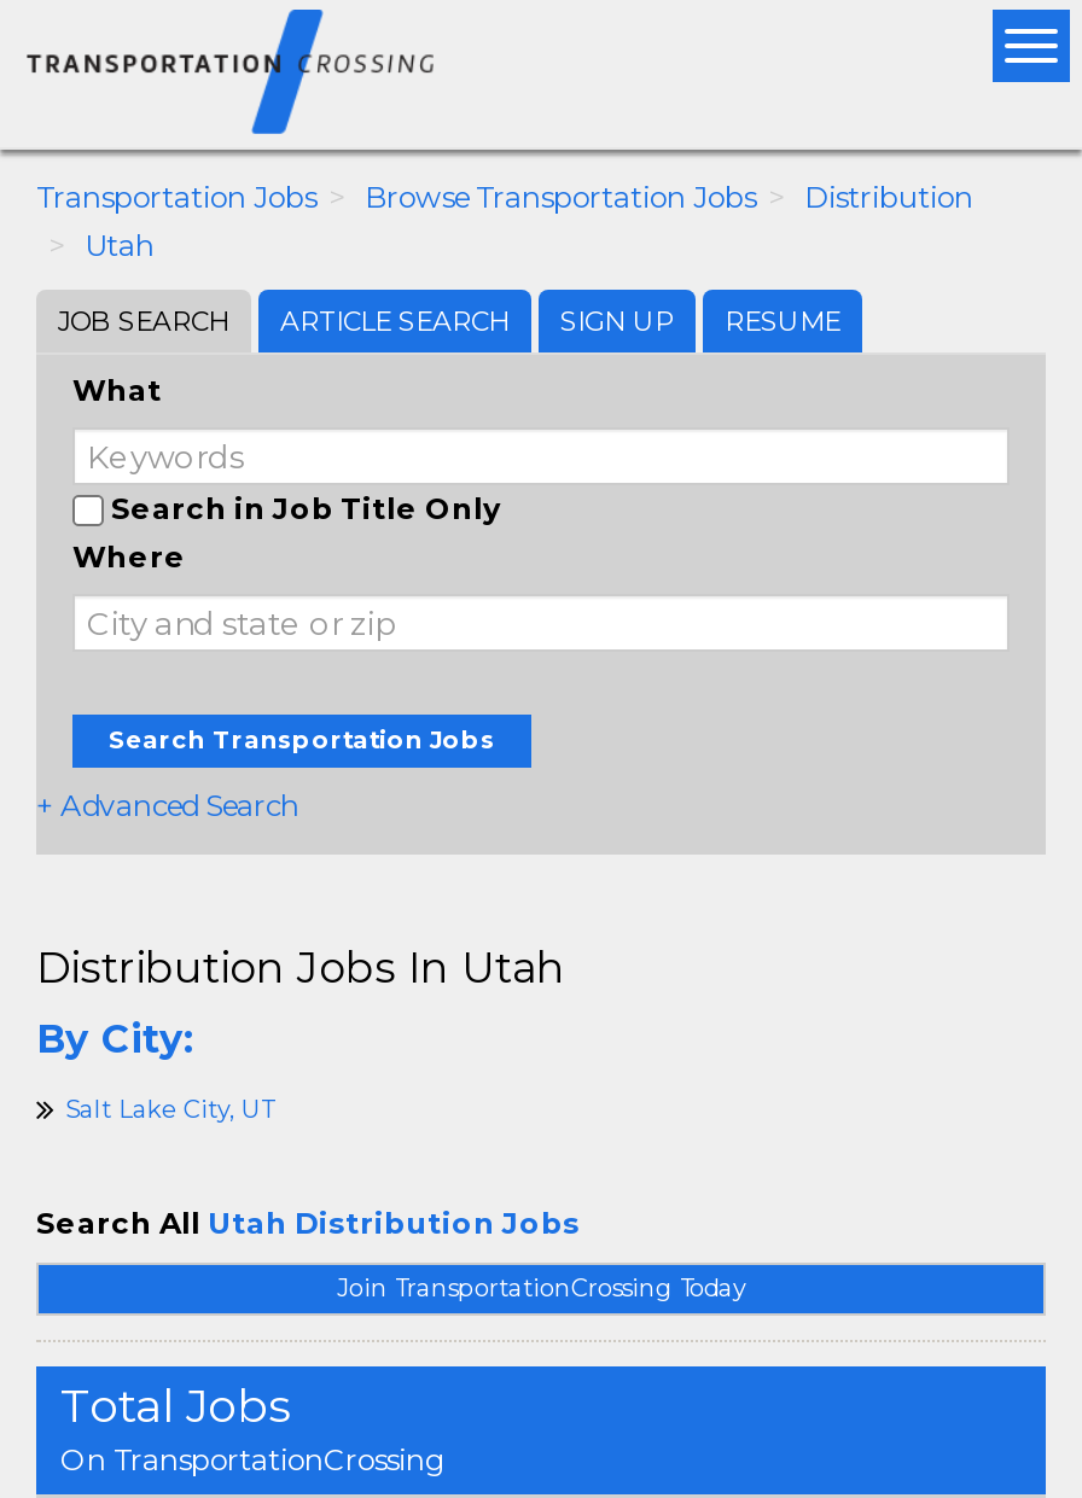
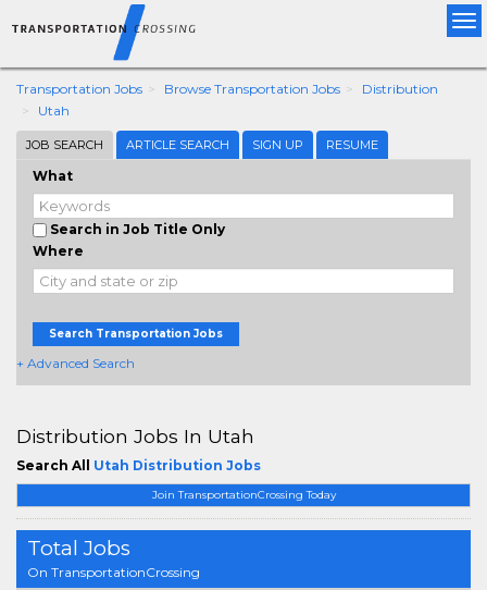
[36,1016,273,1125] By City: | Salt Lake City, UT -> none

